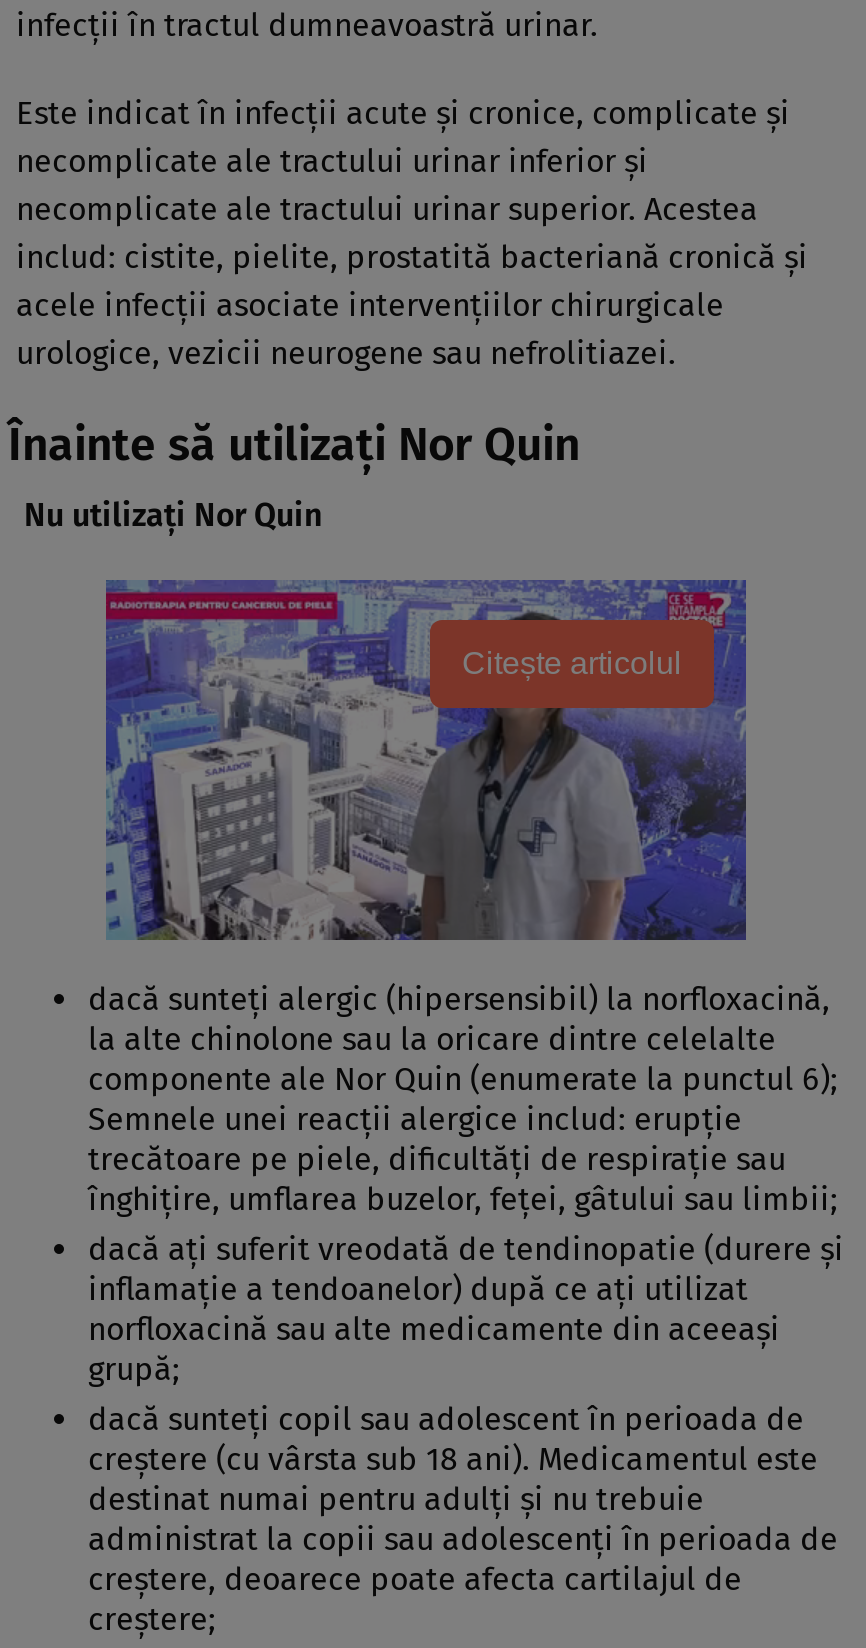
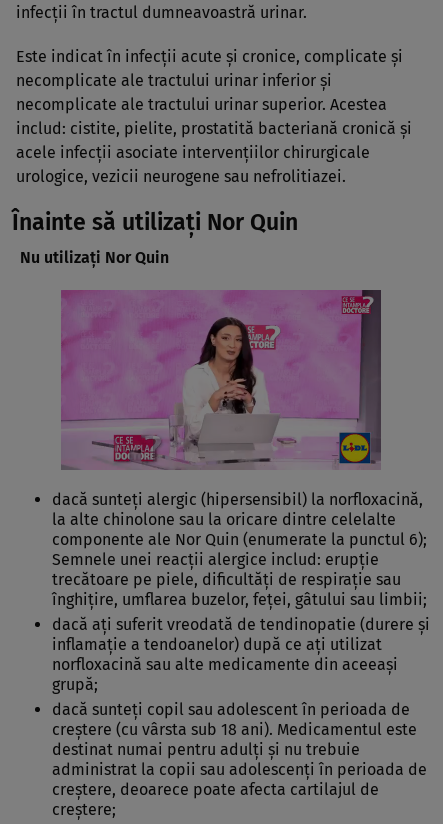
[104,578,748,942] [image] -> [60,289,382,470] [image]
[462,647,682,681] Citește articolul -> none

